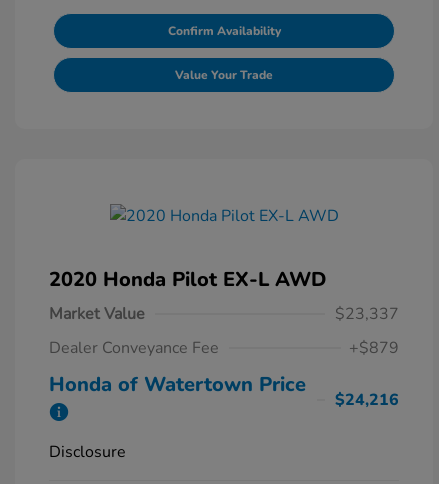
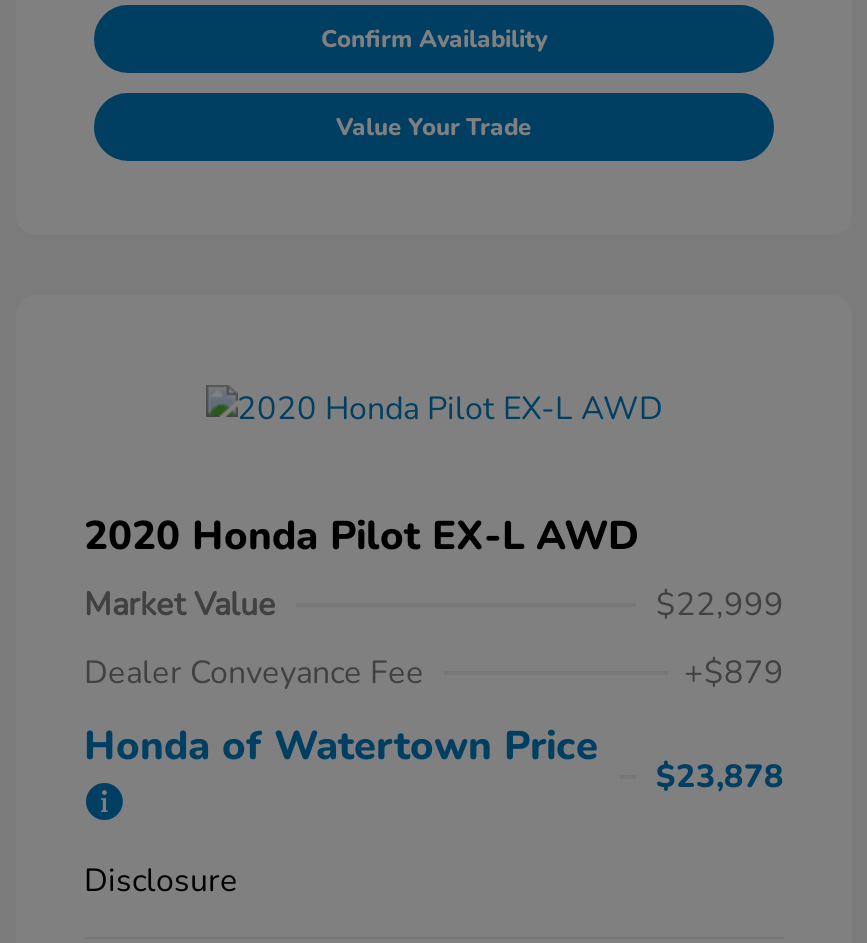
[335,303,399,325] $23,337 -> [656,584,784,628] $22,999
[335,389,399,411] $24,216 -> [656,756,784,800] $23,878

